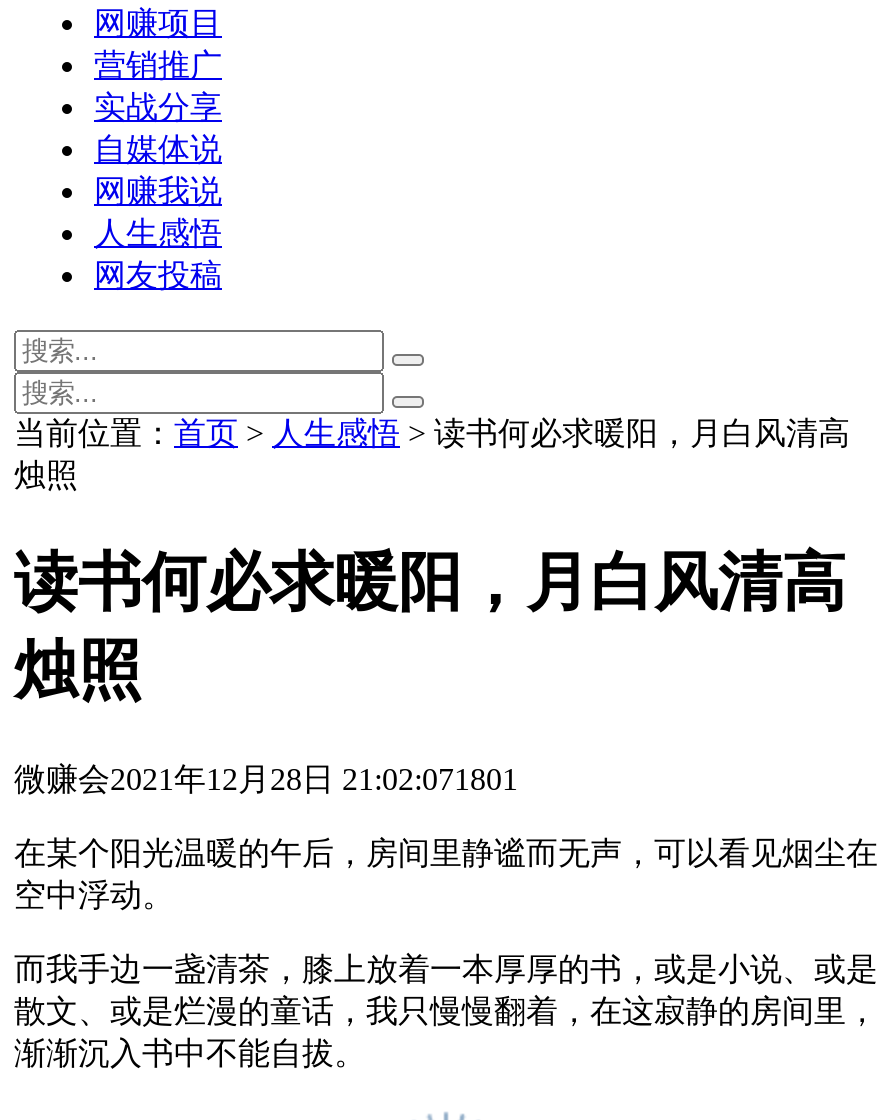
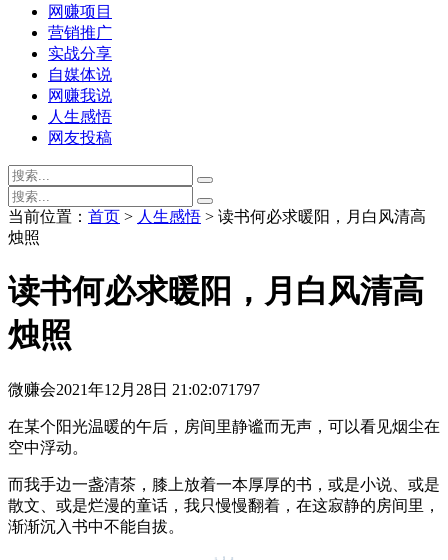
[14,762,518,796] 微赚会2021年12月28日 21:02:071801 -> [8,381,260,398] 微赚会2021年12月28日 21:02:071797

